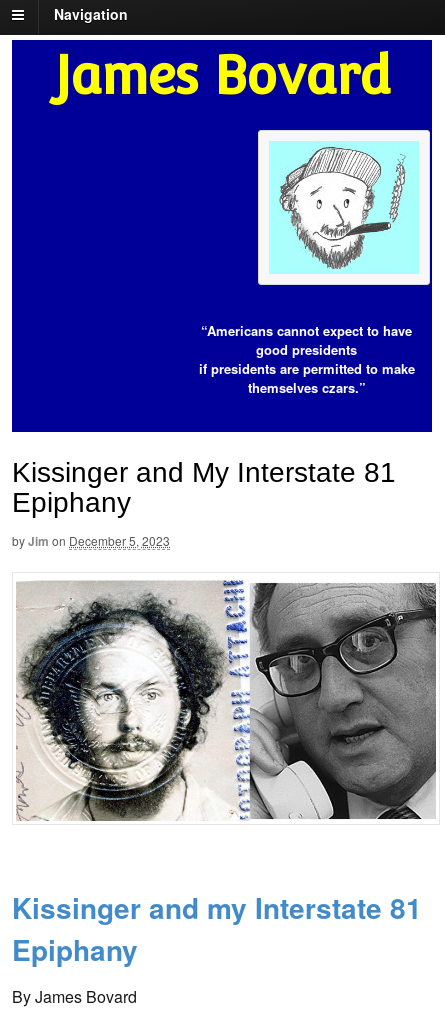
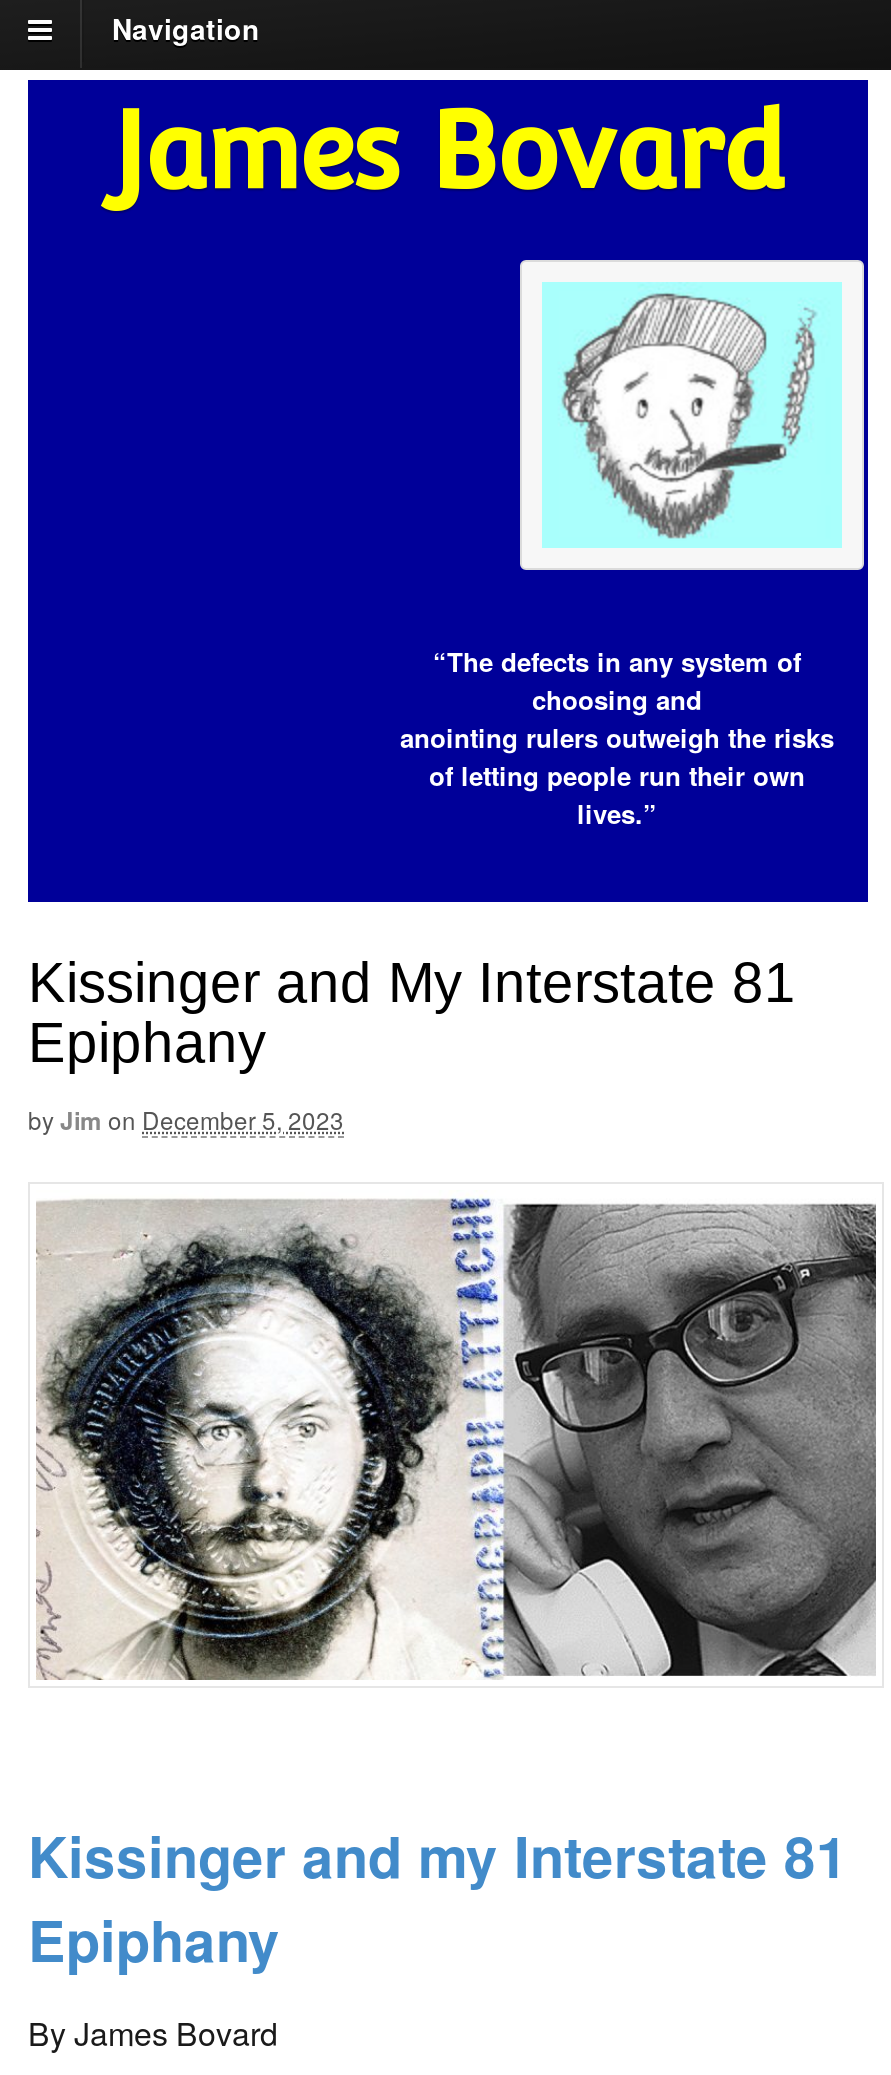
[198,321,414,397] “Americans cannot expect to have | good presidents | if presidents are permitted to make | themselves czars.” -> [400,643,834,833] “The defects in any system of | choosing and | anointing rulers outweigh the risks | of letting people run their own | lives.”

